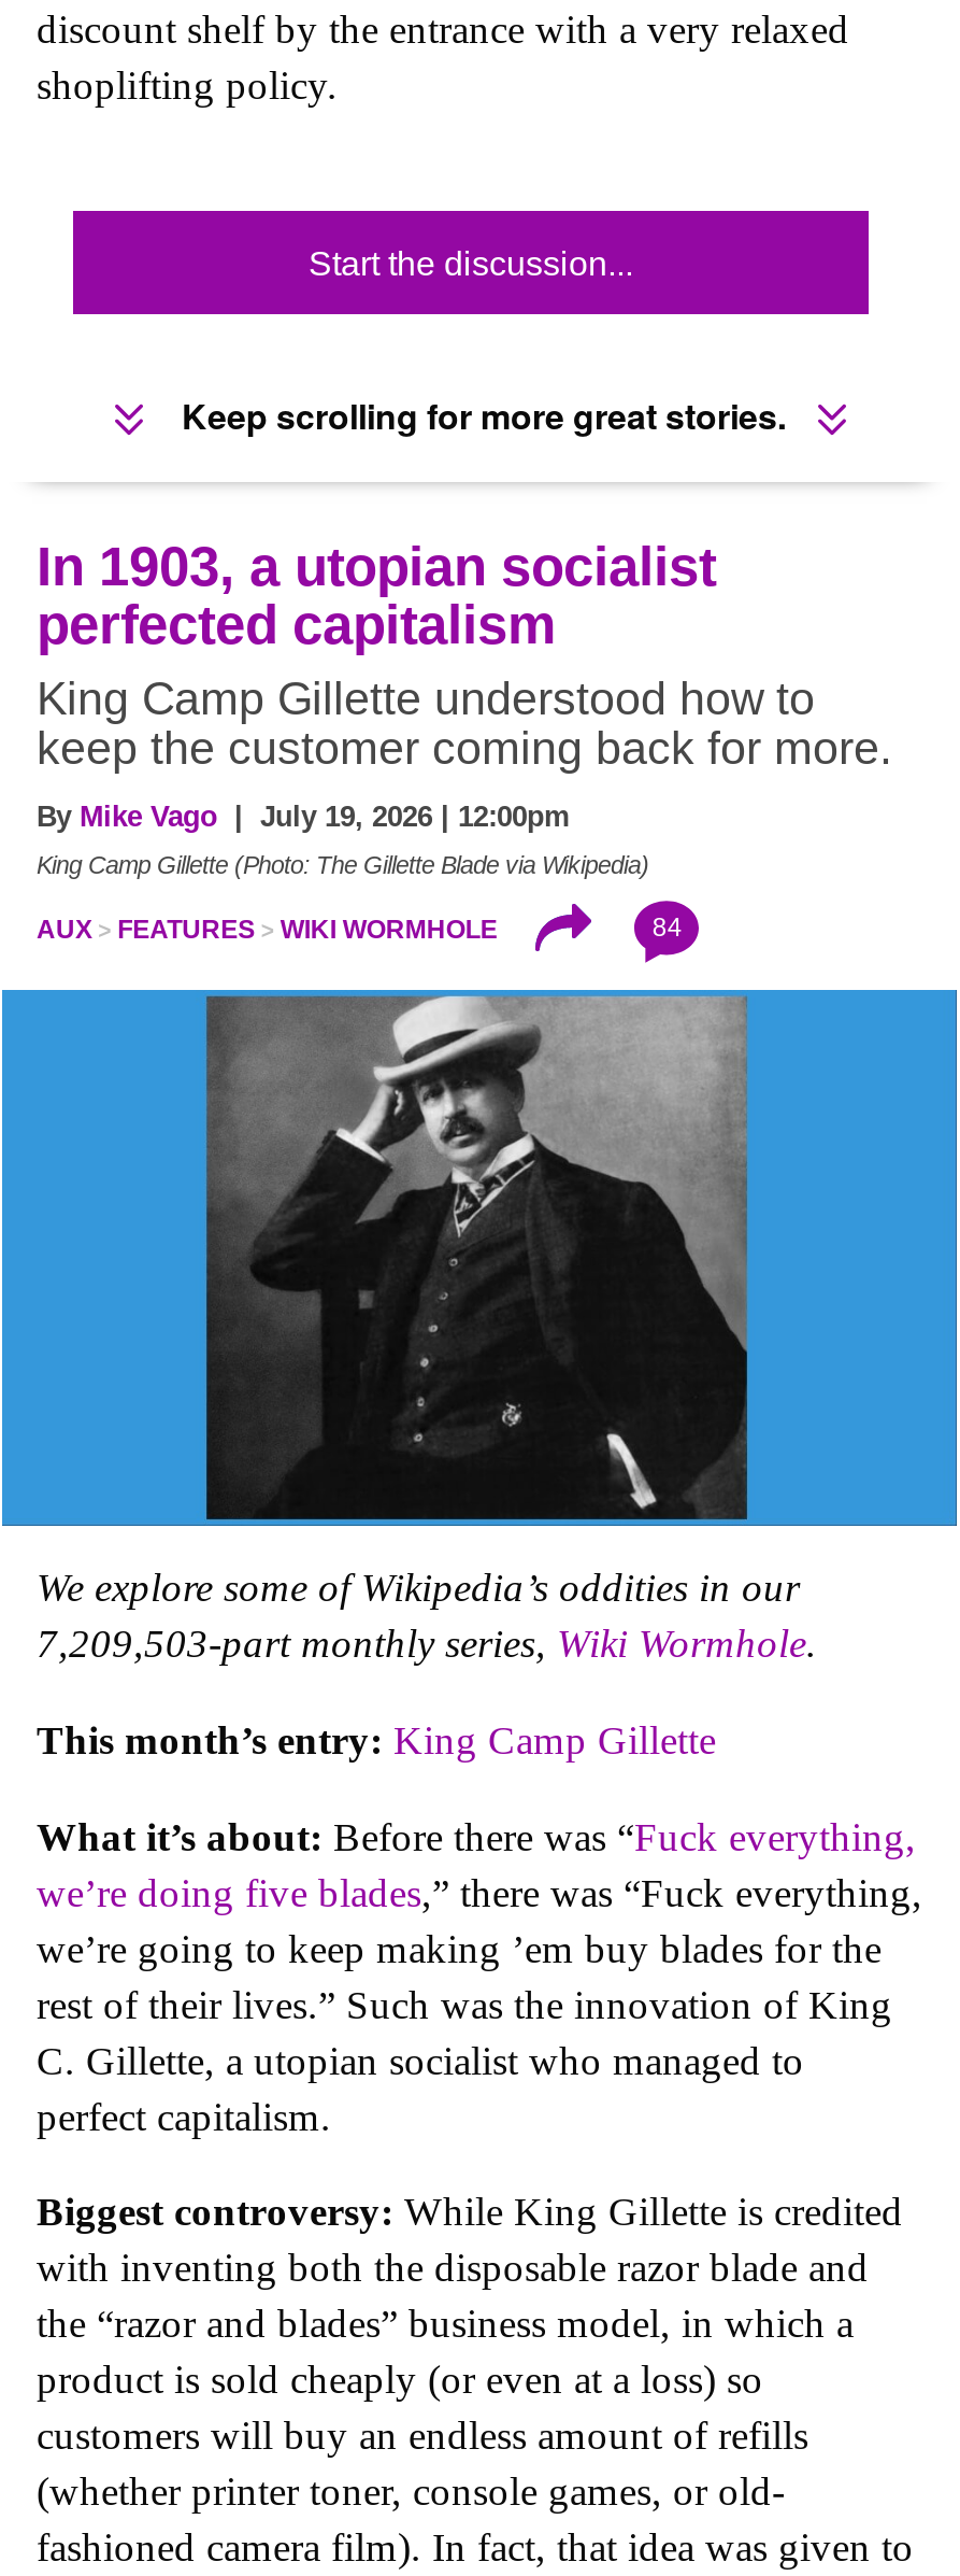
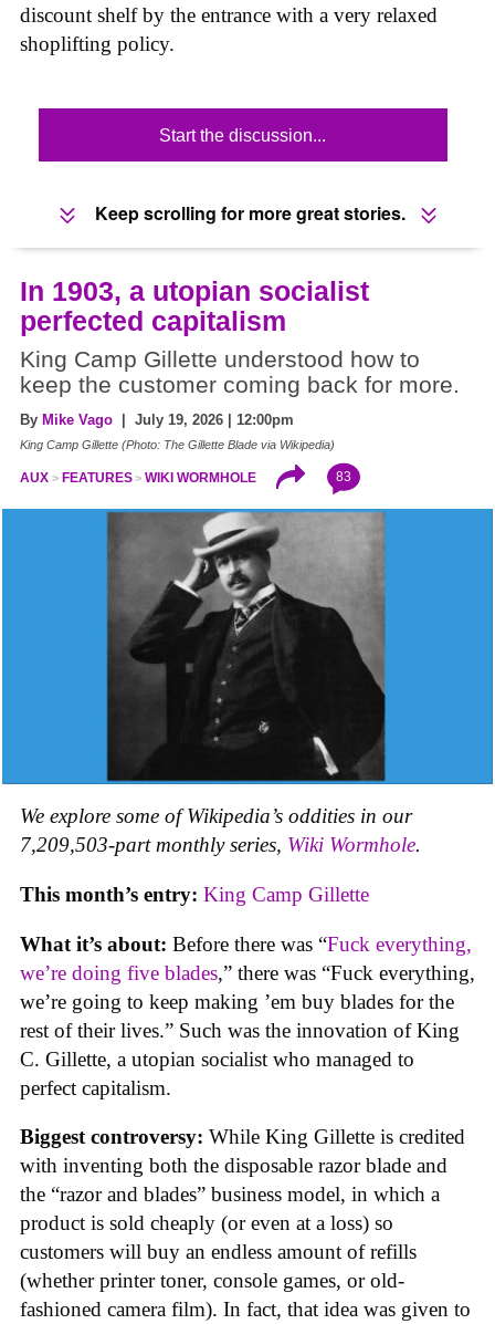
[652,912,682,943] 84 -> [336,469,352,484] 83

